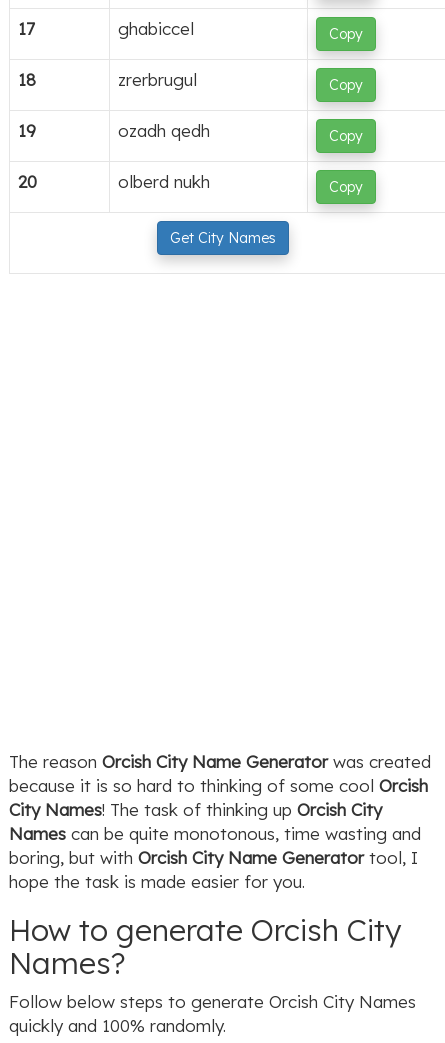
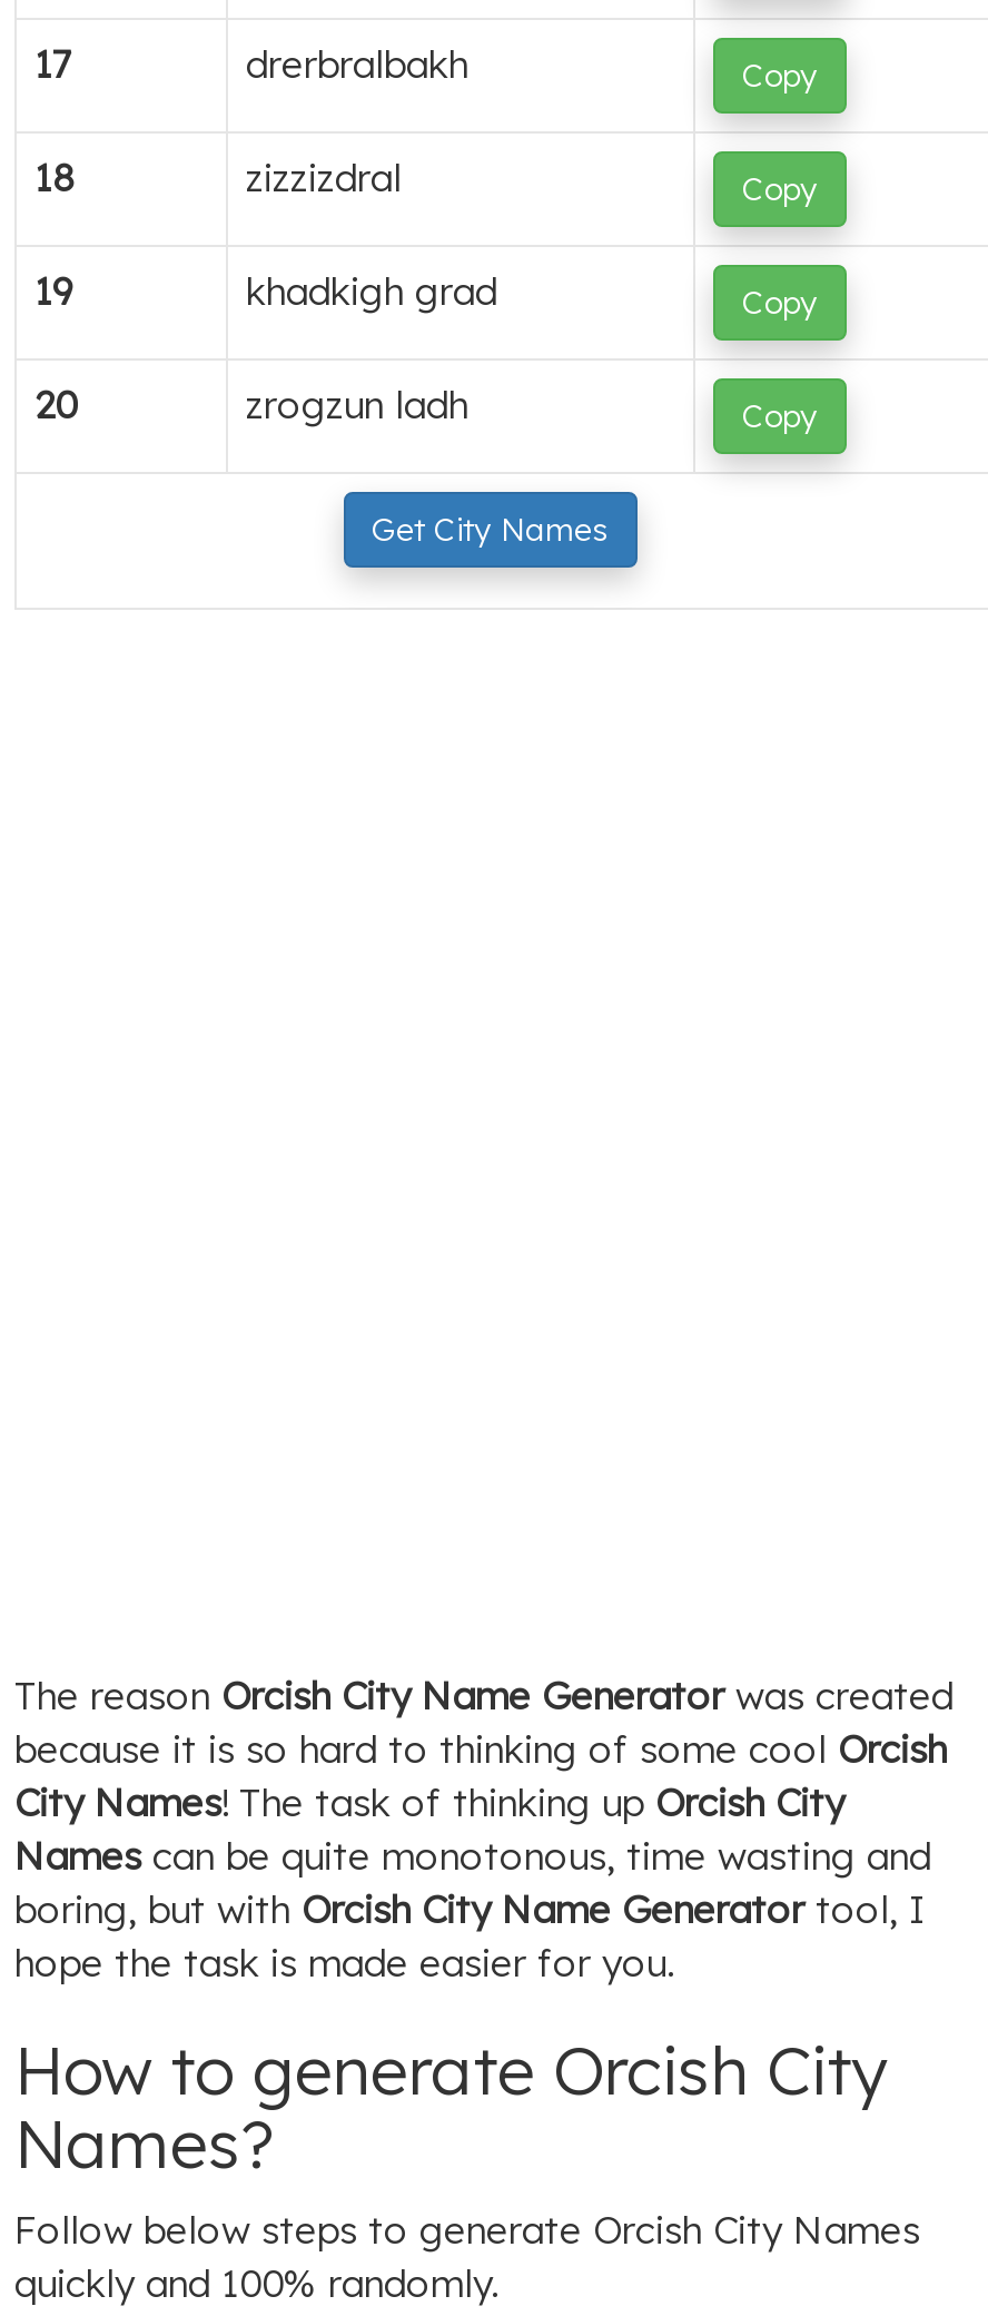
[118,18,194,39] ghabiccel -> [246,40,468,87] drerbralbakh
[118,69,197,90] zrerbrugul -> [246,154,402,200] zizzizdral
[118,120,210,141] ozadh qedh -> [246,267,497,314] khadkigh grad
[118,171,210,192] olberd nukh -> [246,381,468,427] zrogzun ladh

